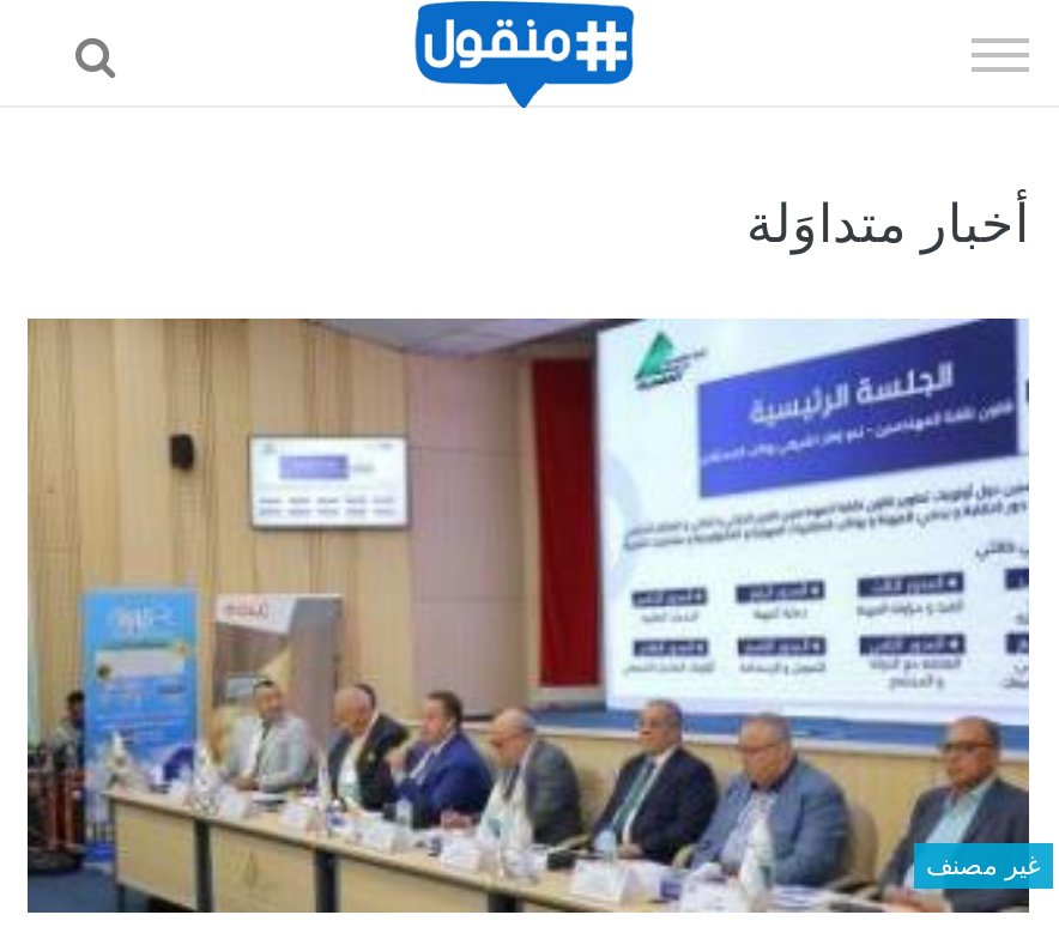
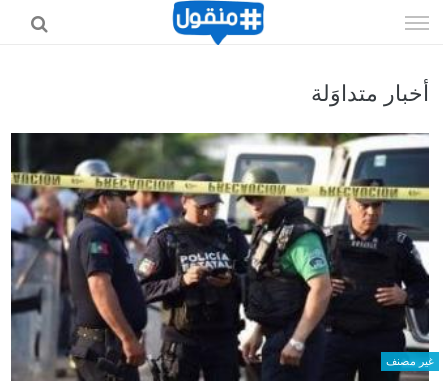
[25,316,1031,915] [image] -> [10,132,430,382] [image]

